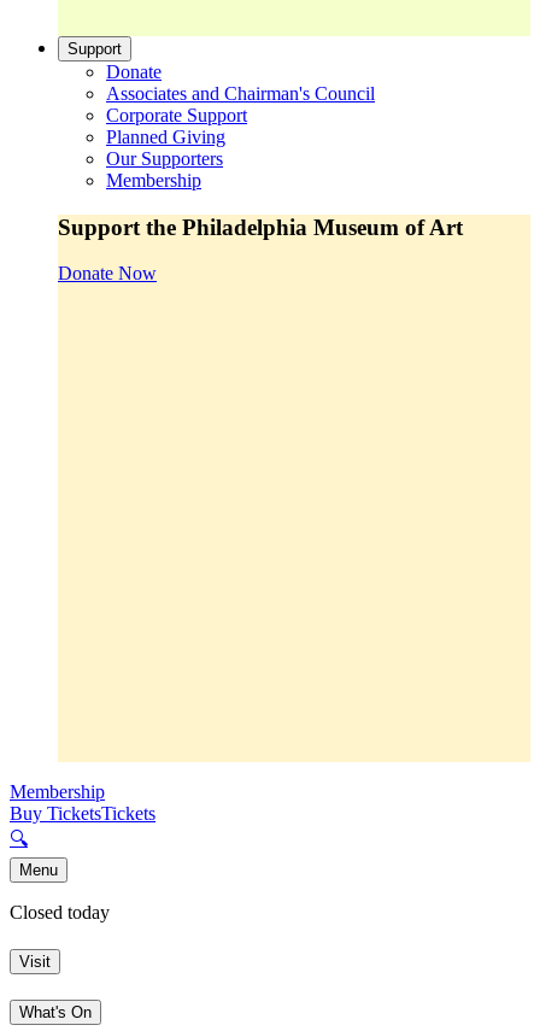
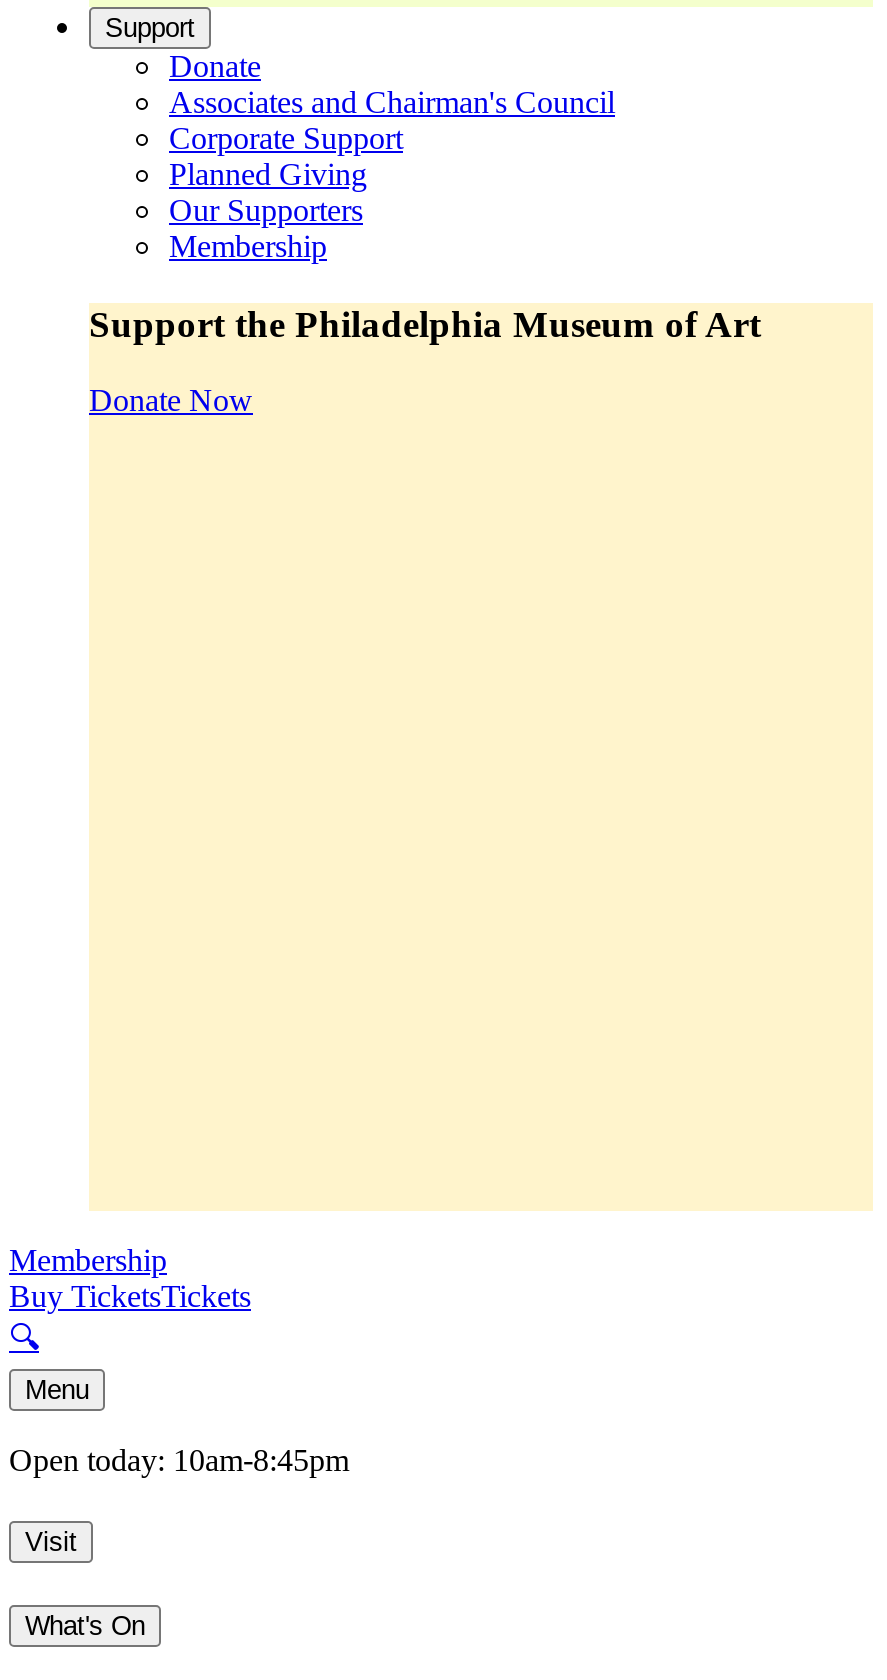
[10,902,110,923] Closed today -> [9,1444,349,1478] Open today: 10am-8:45pm

